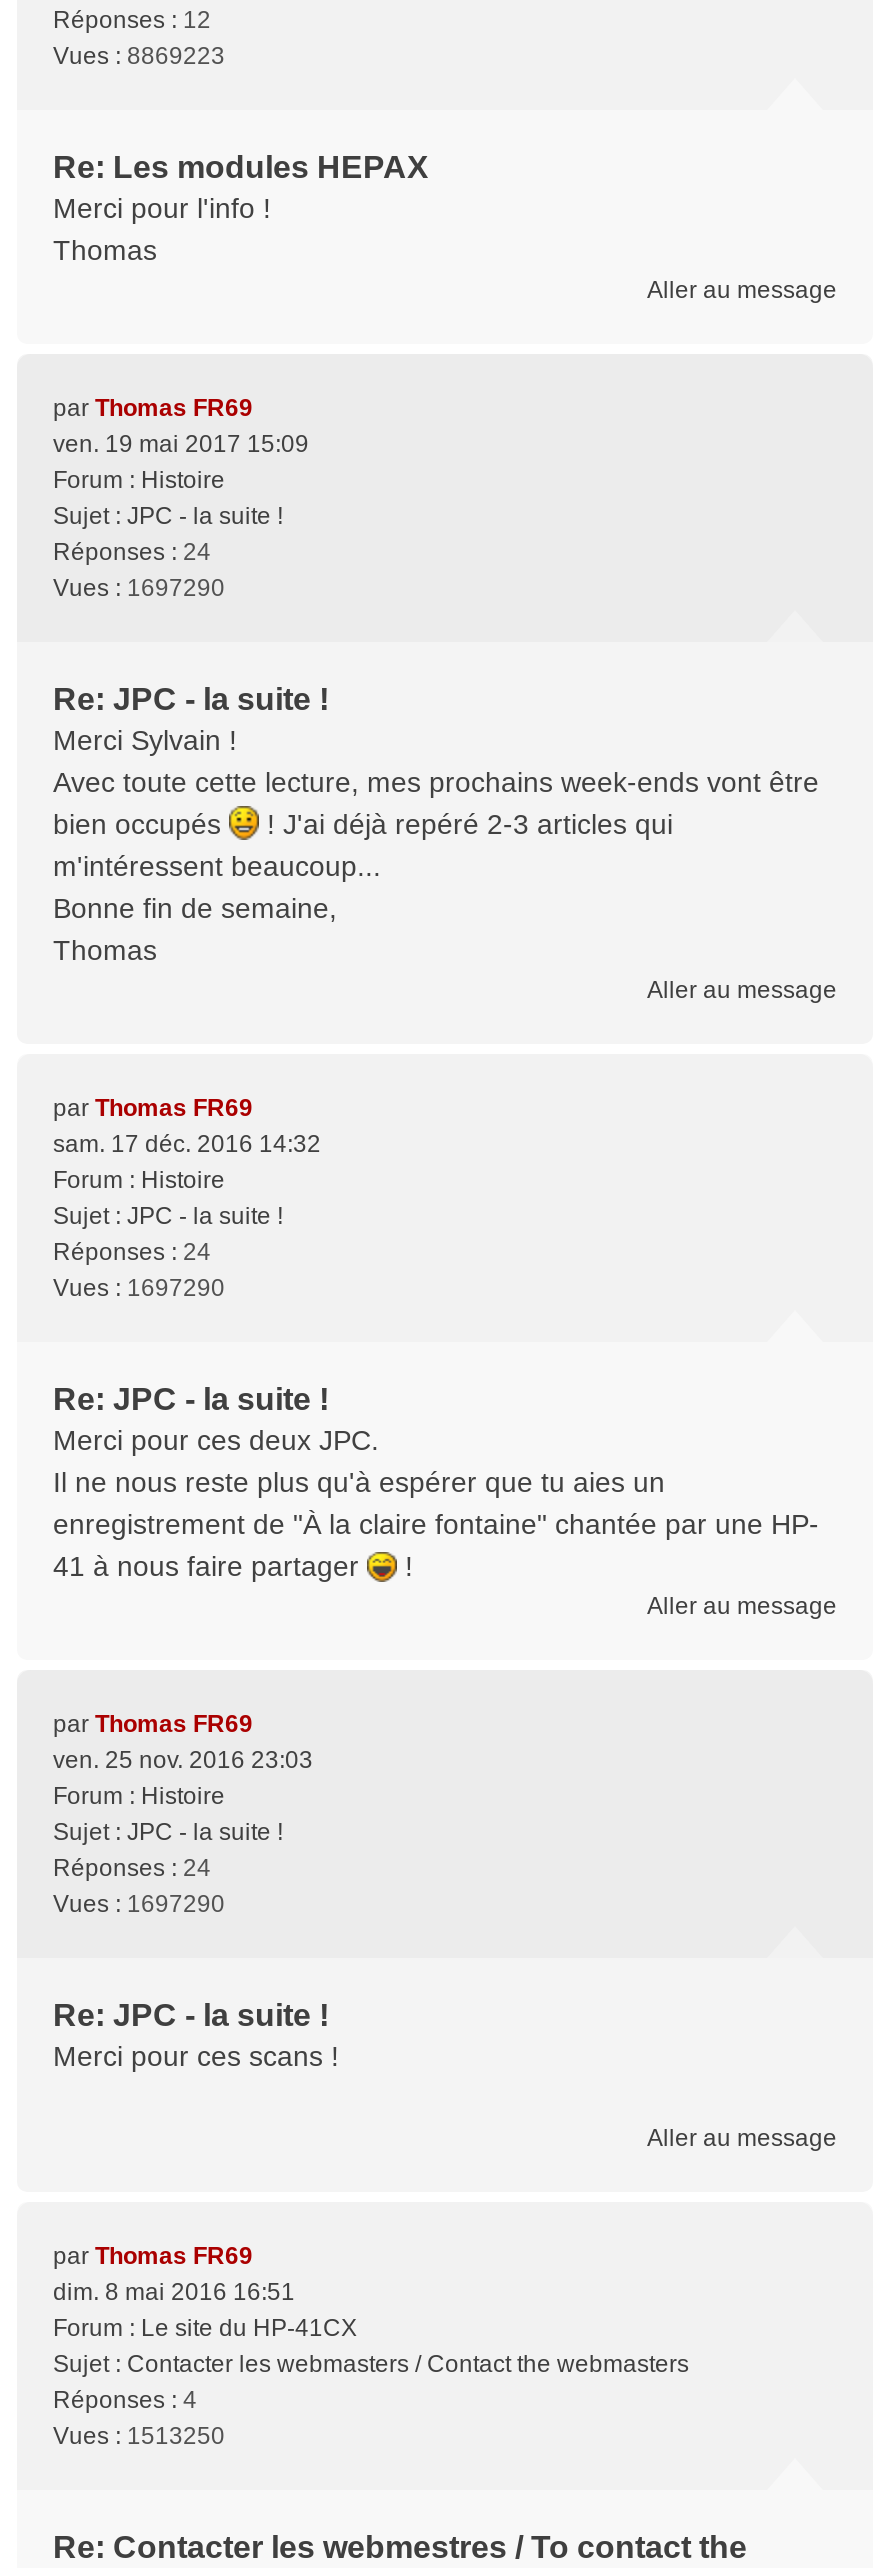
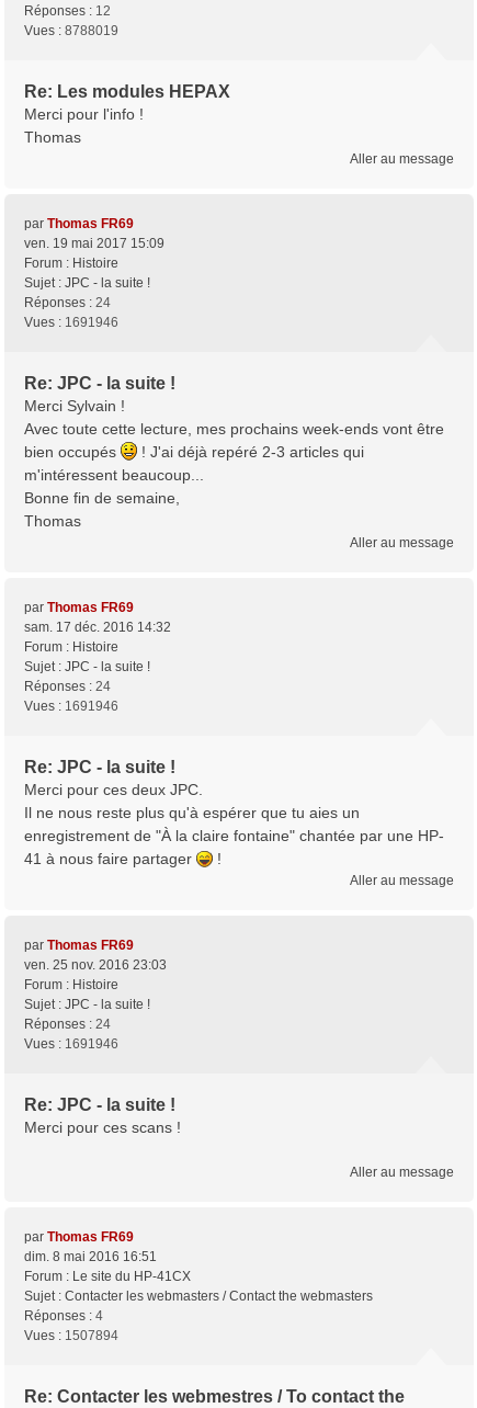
[53,42,225,70] Vues : 8869223 -> [24,23,118,38] Vues : 8788019
[53,574,225,602] Vues : 1697290 -> [24,315,118,330] Vues : 1691946
[53,1274,225,1302] Vues : 1697290 -> [24,699,118,714] Vues : 1691946
[53,1890,225,1918] Vues : 1697290 -> [24,1036,118,1052] Vues : 1691946
[53,2422,225,2450] Vues : 1513250 -> [24,1328,118,1343] Vues : 1507894

